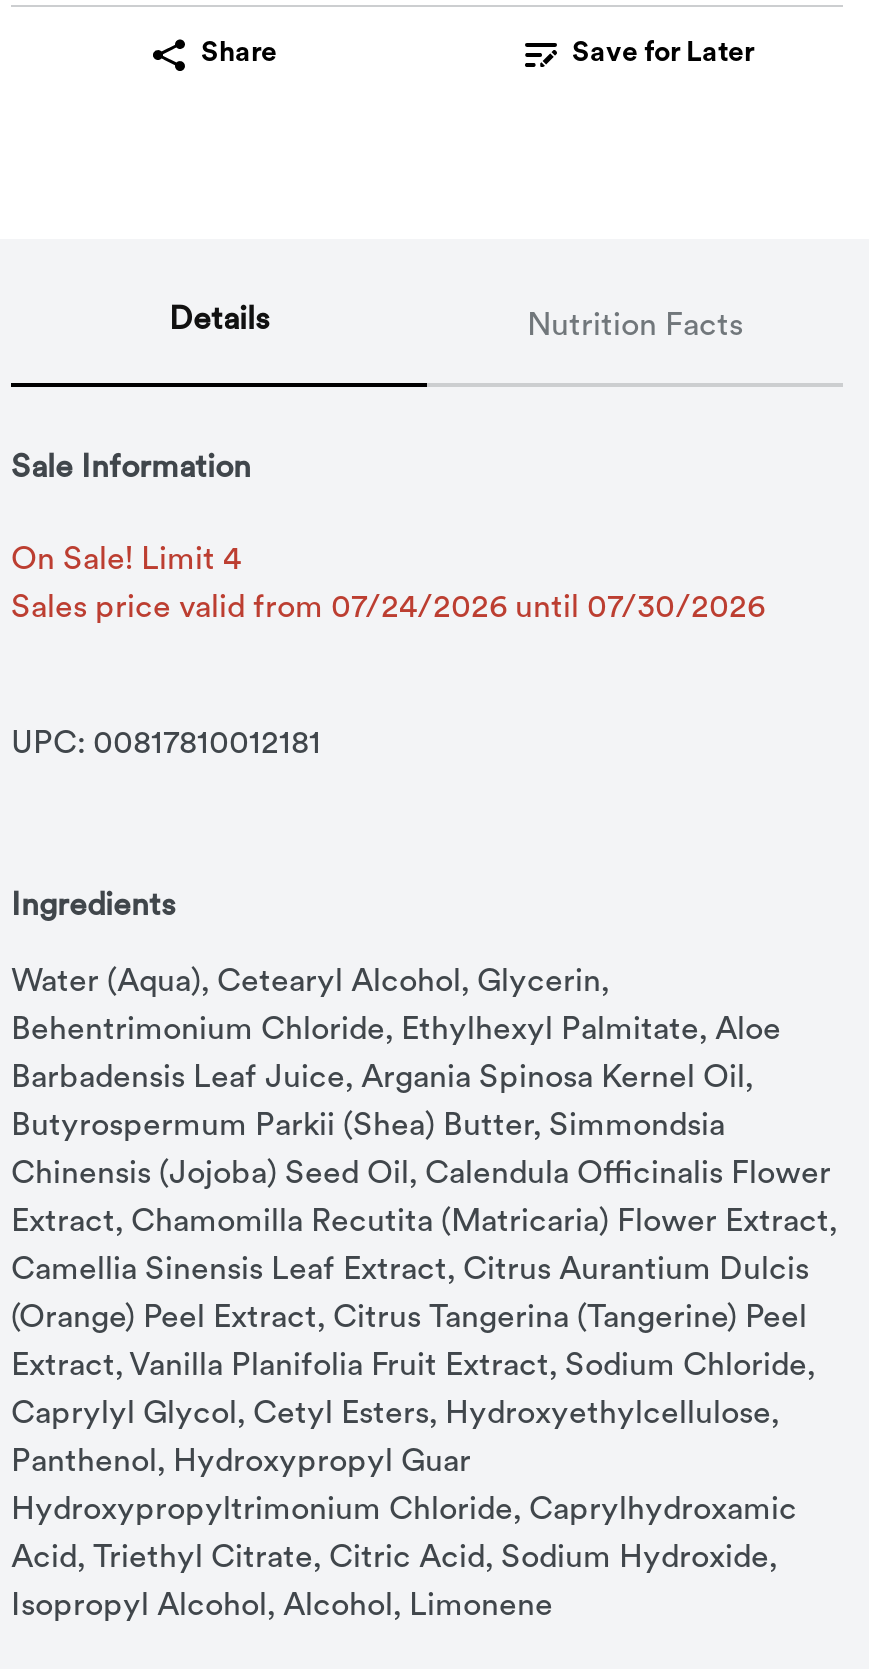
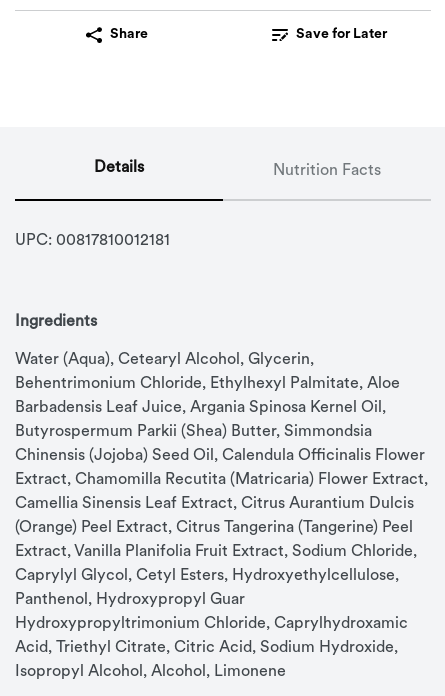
[11,453,765,625] Sale Information | On Sale! Limit 4 | Sales price valid from 07/24/2026 until 07/30/2026 -> none

